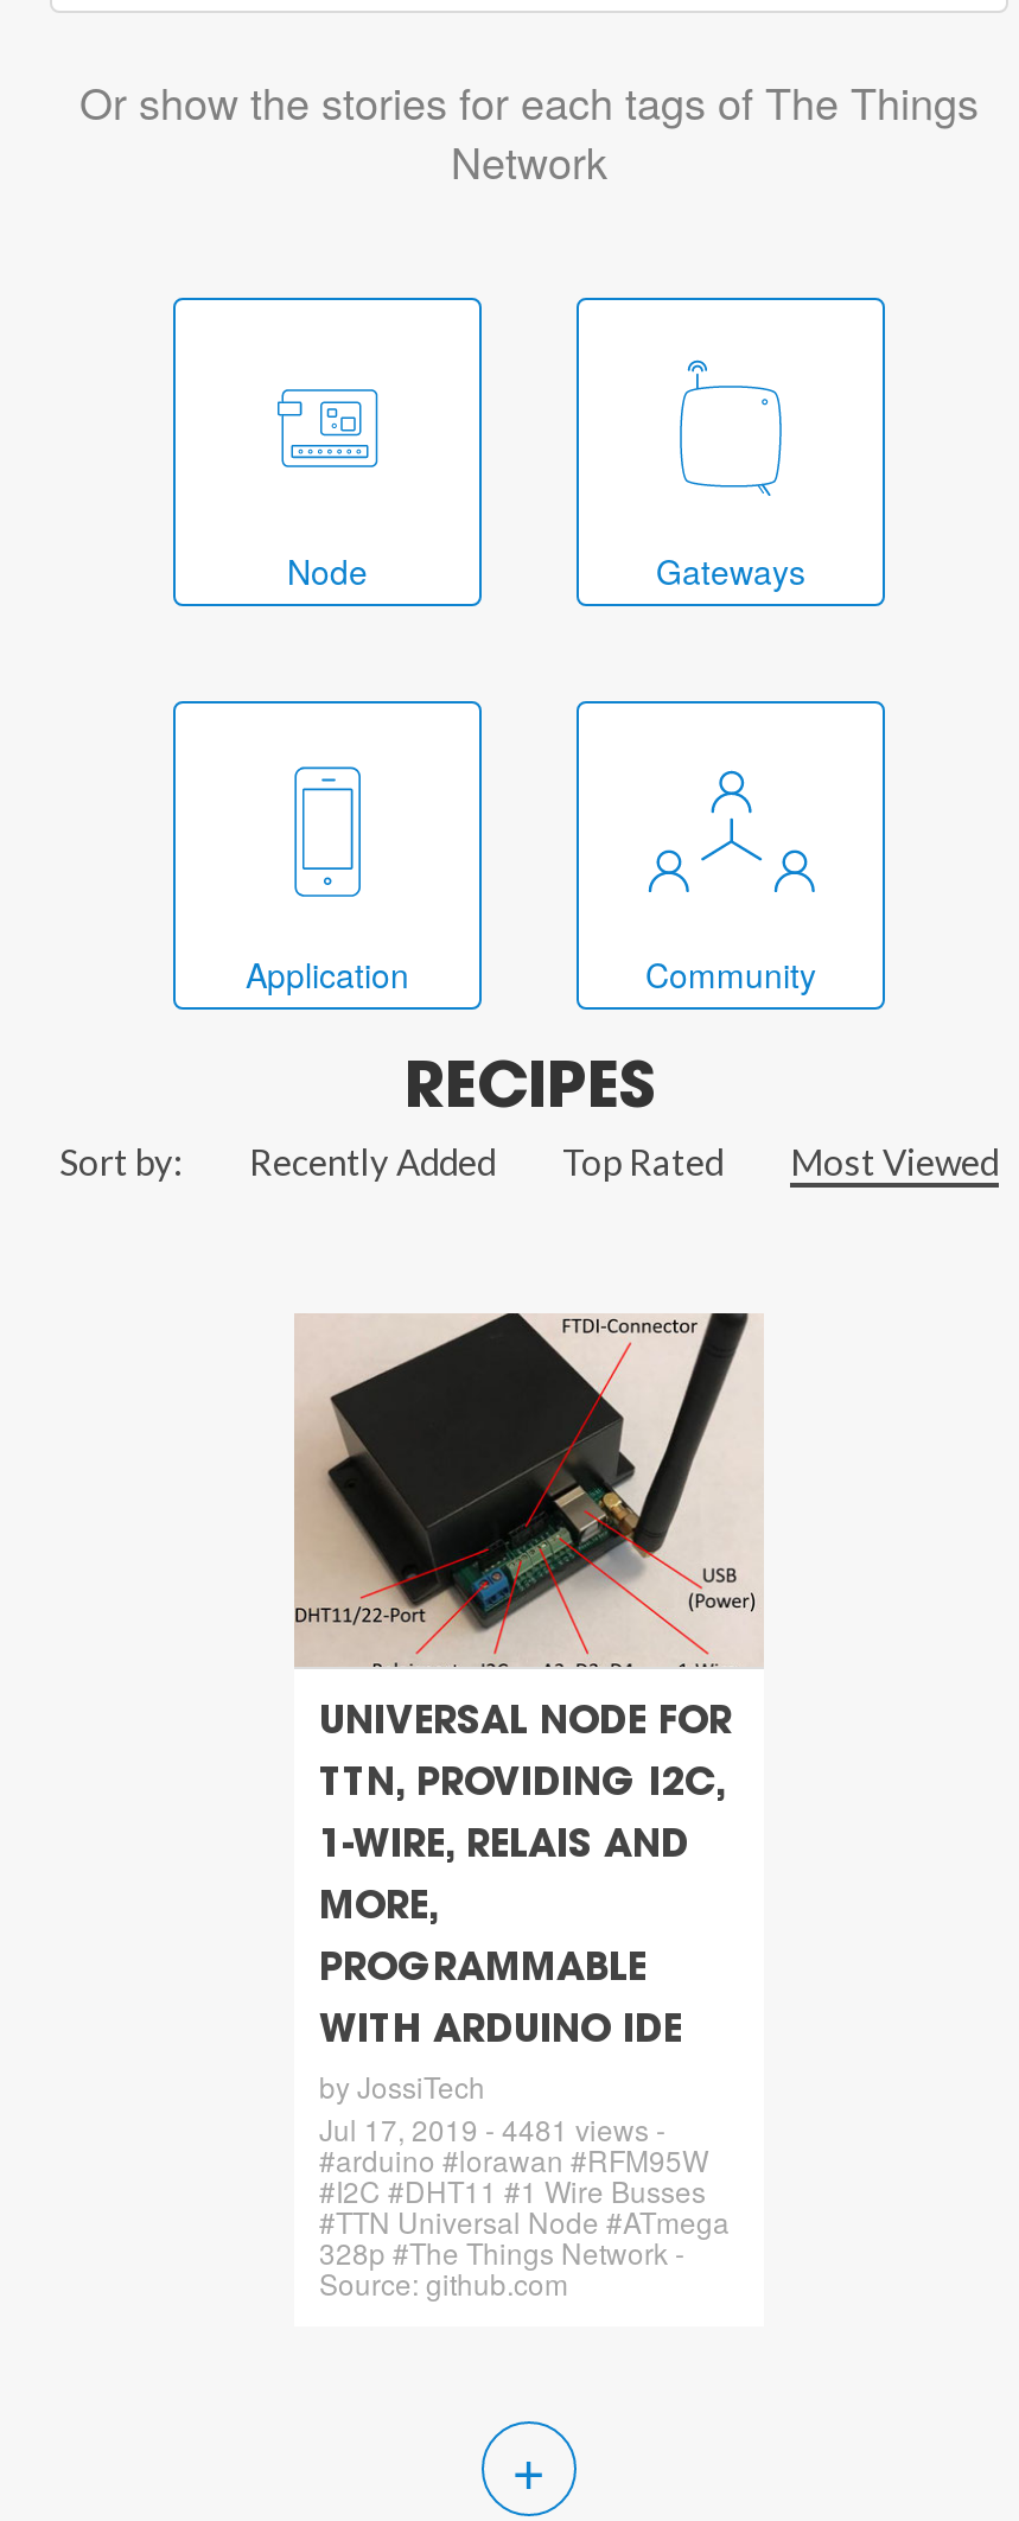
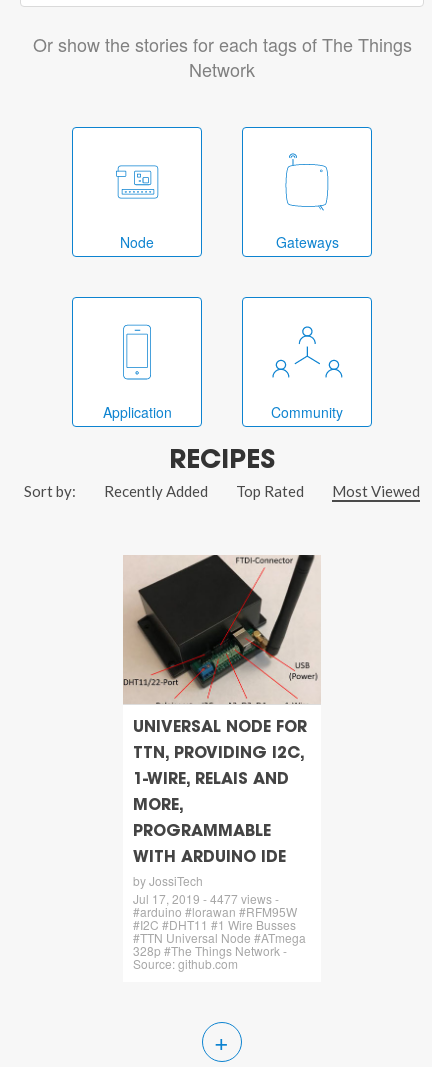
[319,2108,665,2148] Jul 17, 2019 - 4481 views - -> [133,890,279,907] Jul 17, 2019 - 4477 views -

